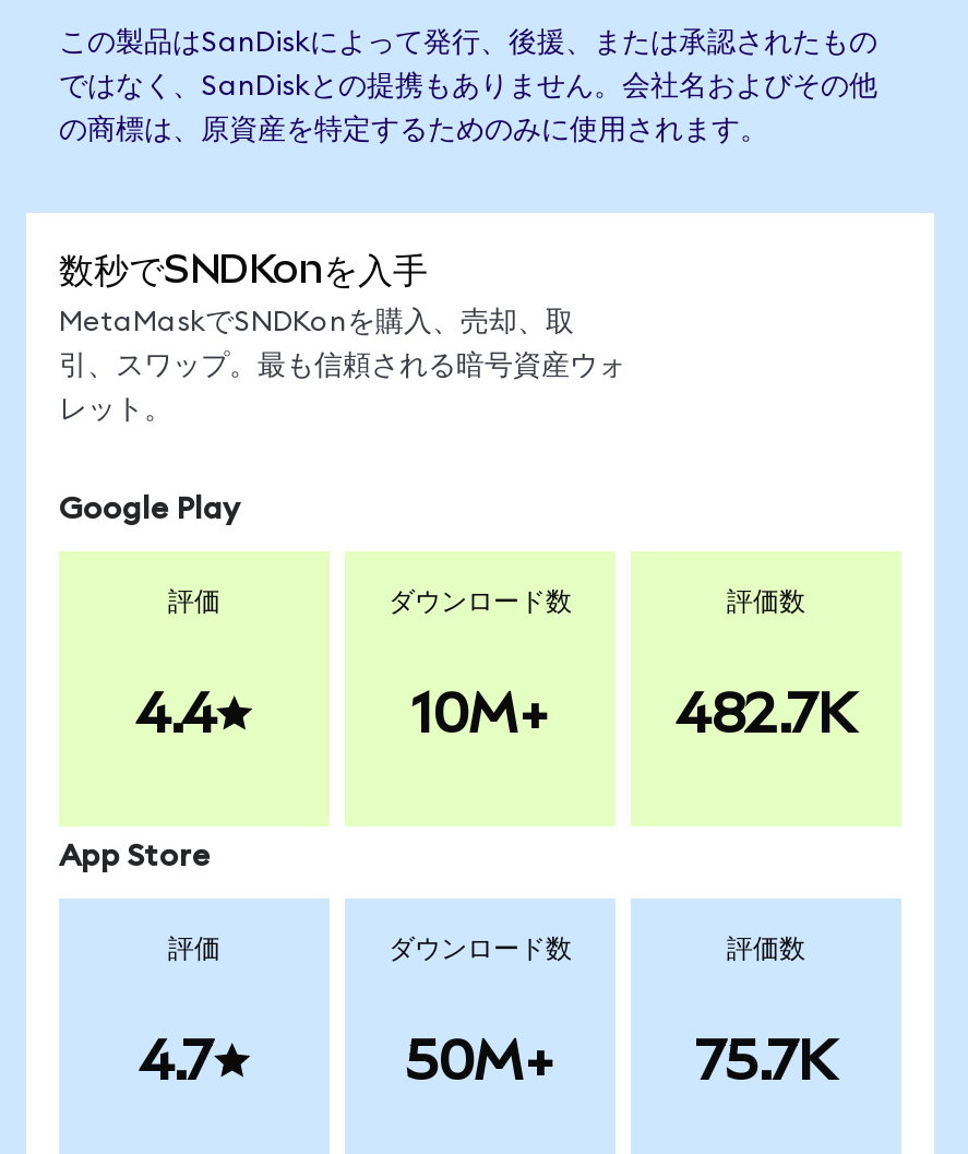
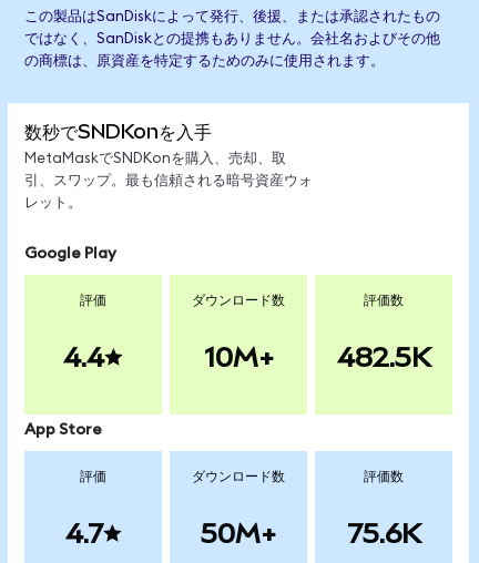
[676,682,857,743] 482.7K -> [337,341,431,372] 482.5K
[695,1030,837,1091] 75.7K -> [346,518,421,549] 75.6K

